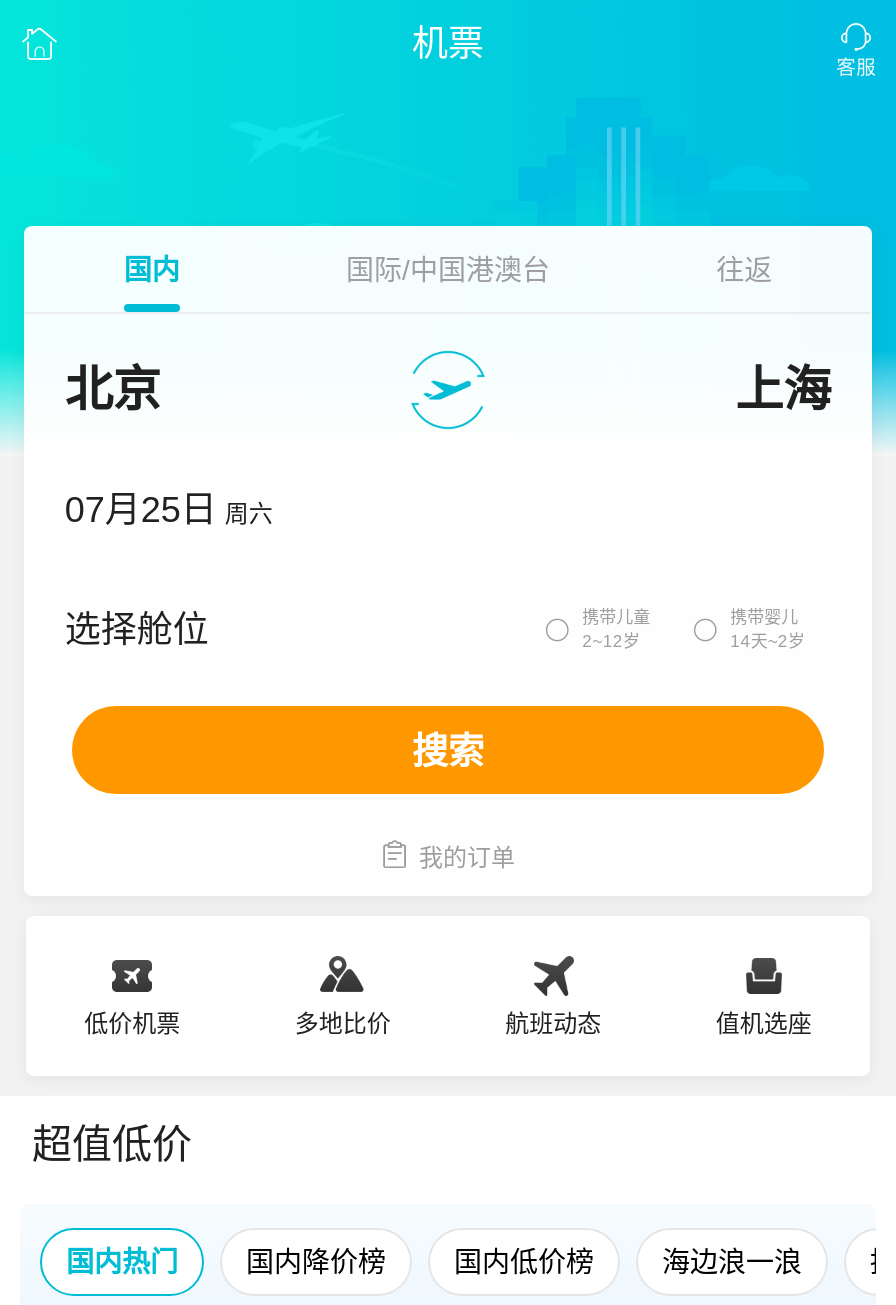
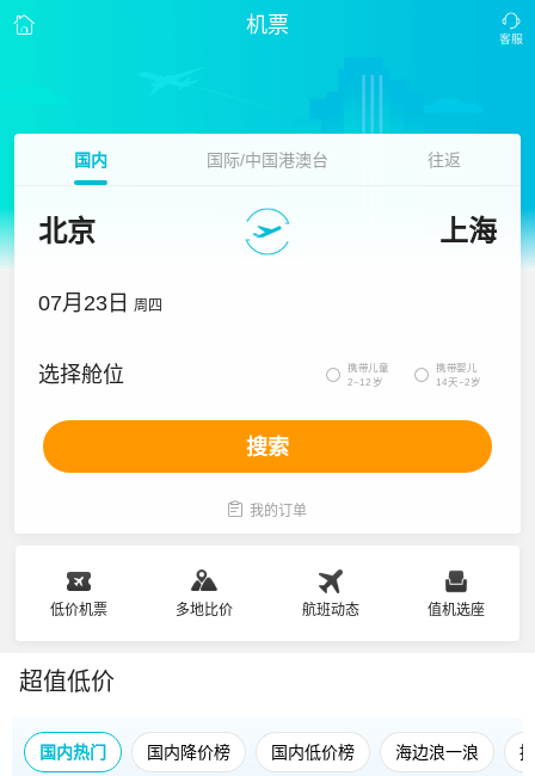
[65,490,273,530] 07月25日 周六 -> [39,291,163,315] 07月23日 周四

